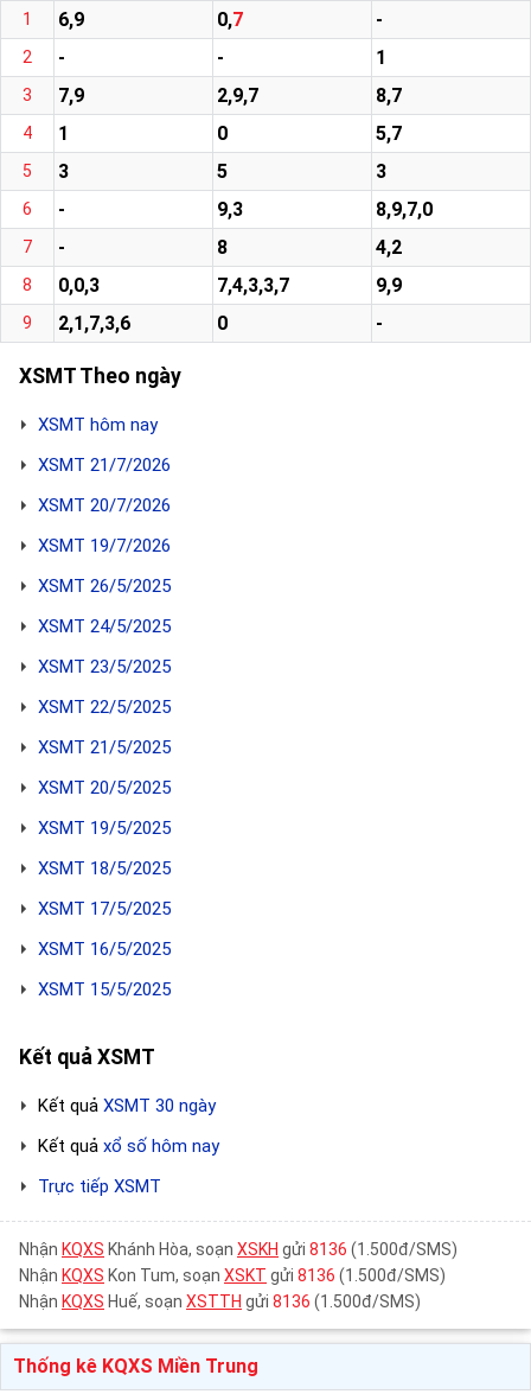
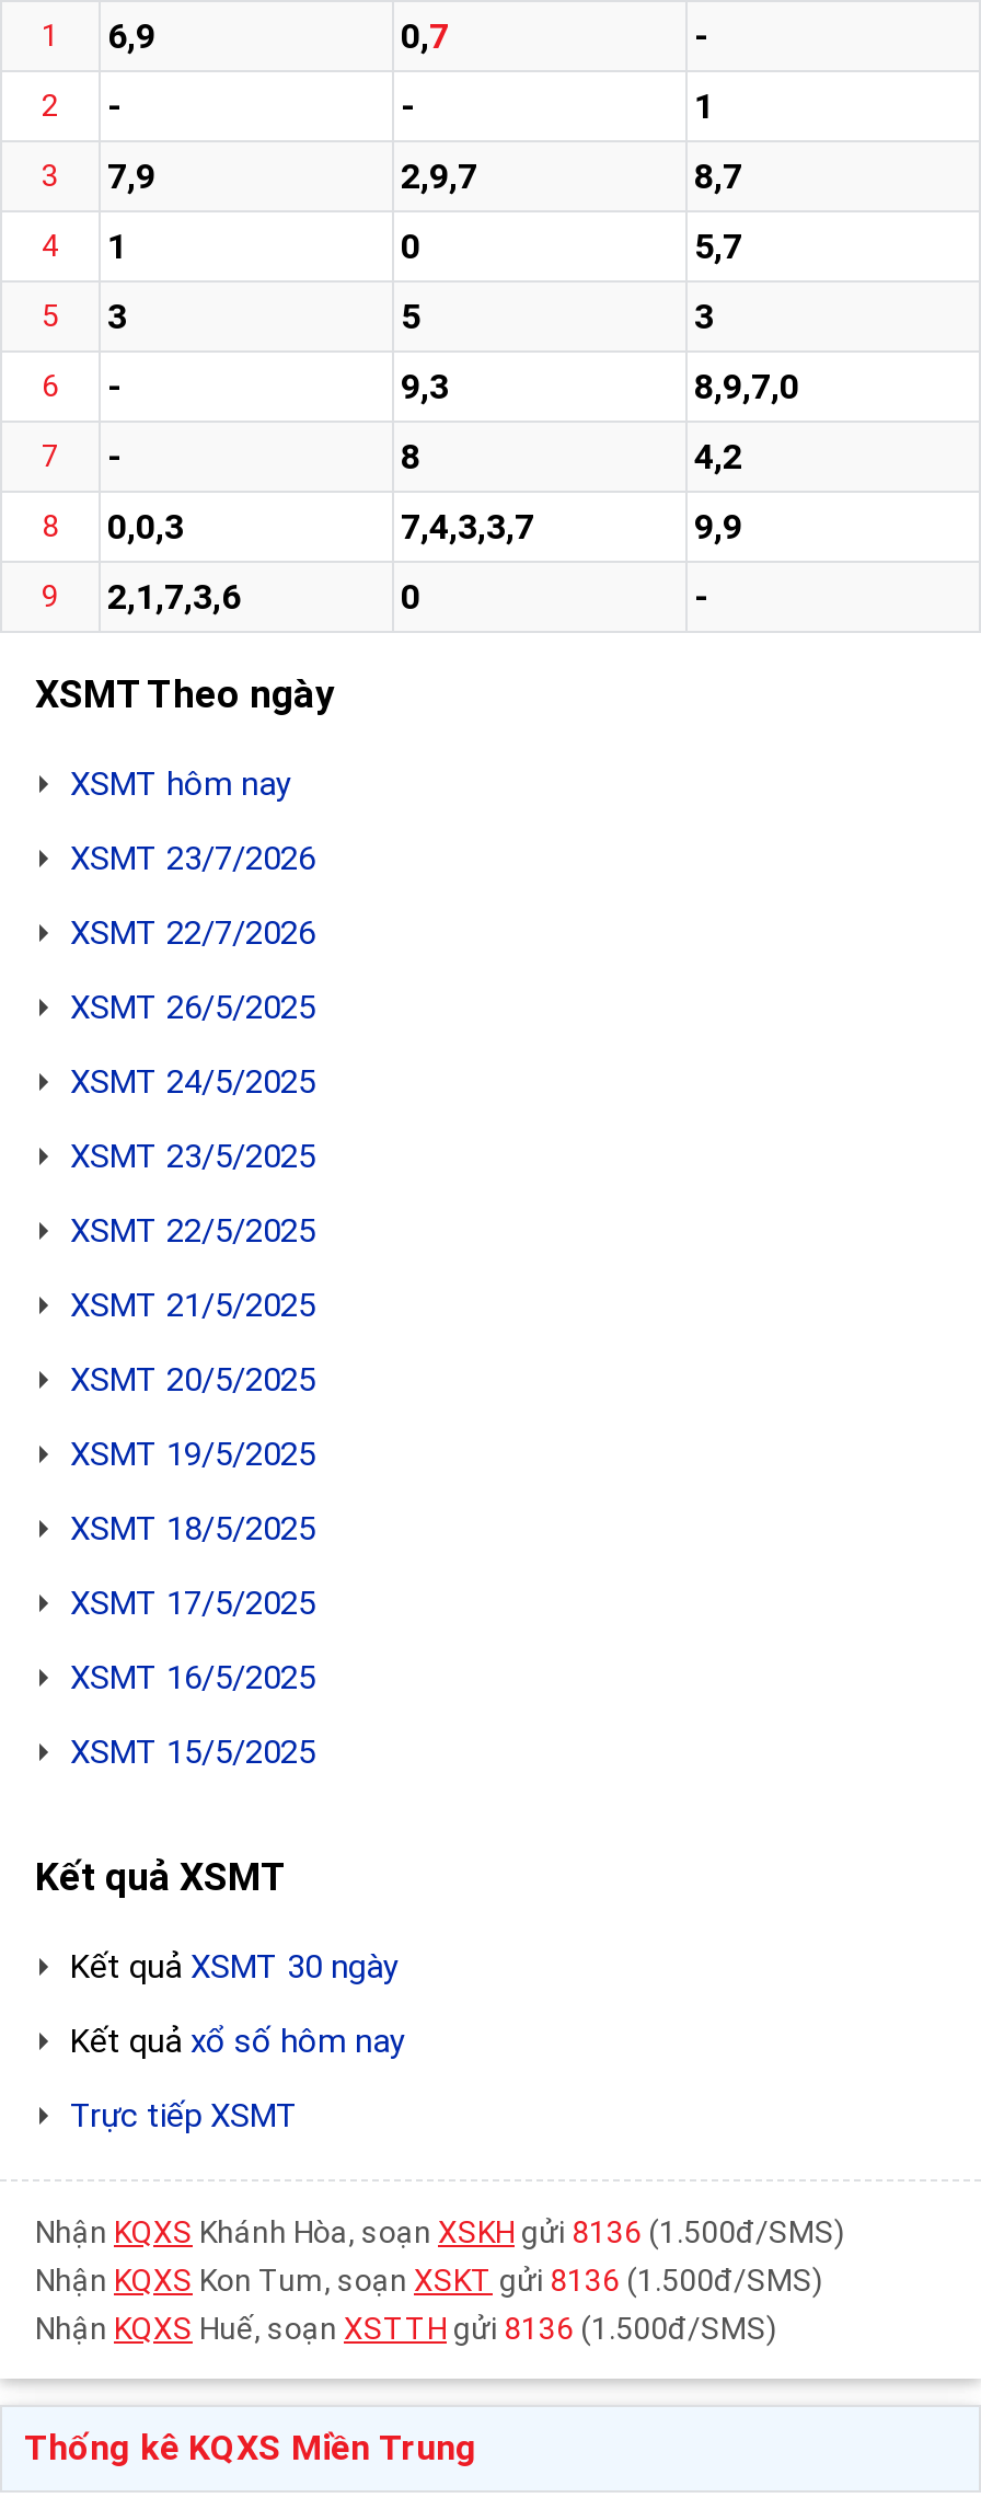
[38,454,171,556] XSMT 21/7/2026 | XSMT 20/7/2026 | XSMT 19/7/2026 -> [70,839,315,953] XSMT 23/7/2026 | XSMT 22/7/2026

